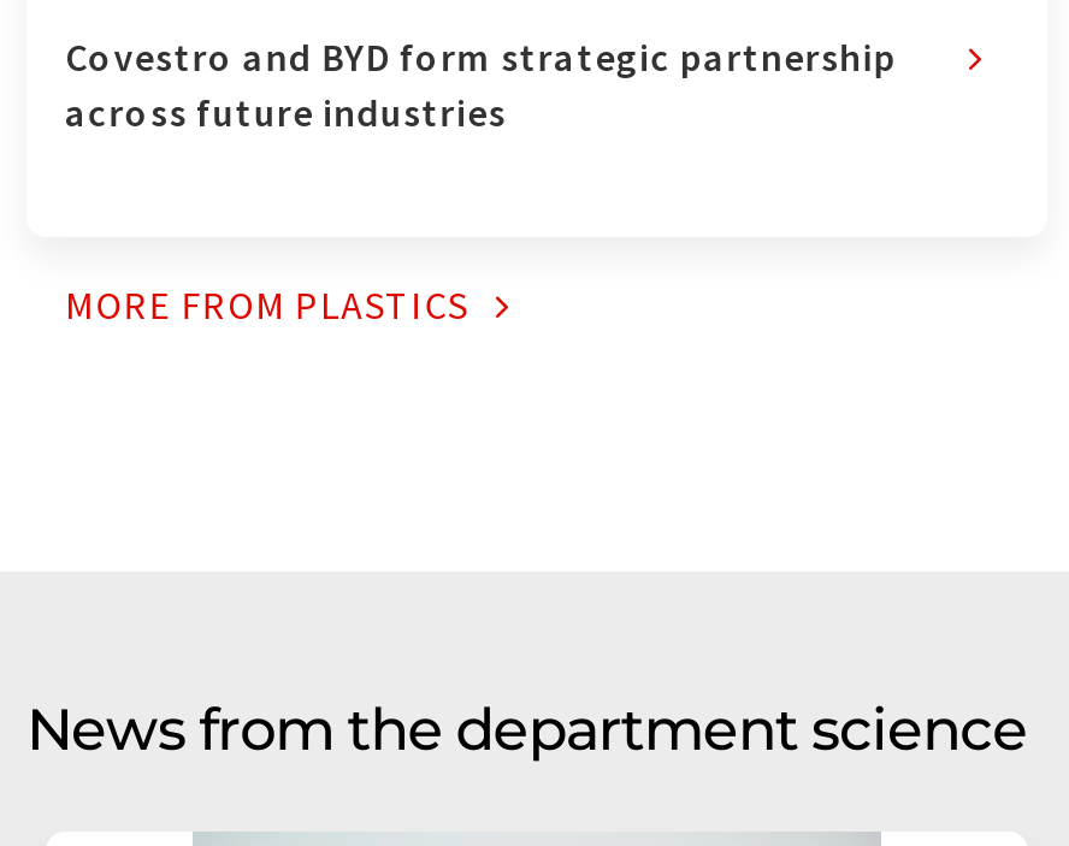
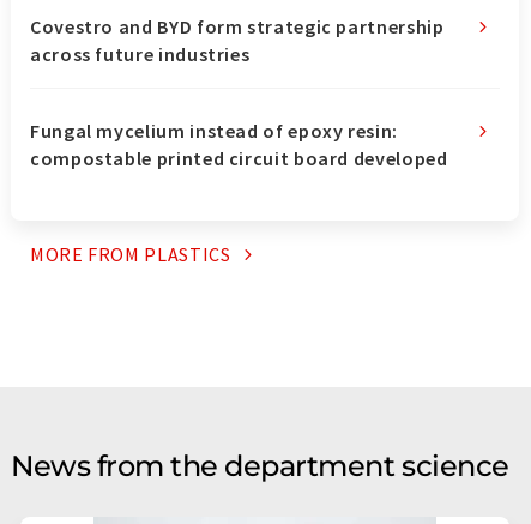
none -> [30,119,448,171] Fungal mycelium instead of epoxy resin: | compostable printed circuit board developed

